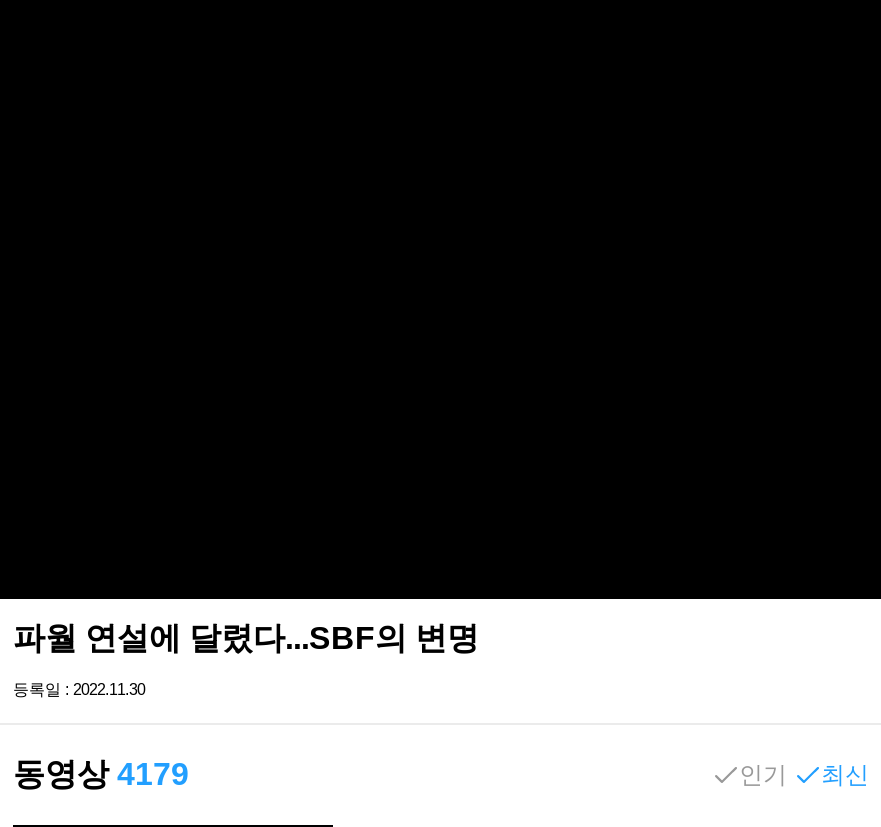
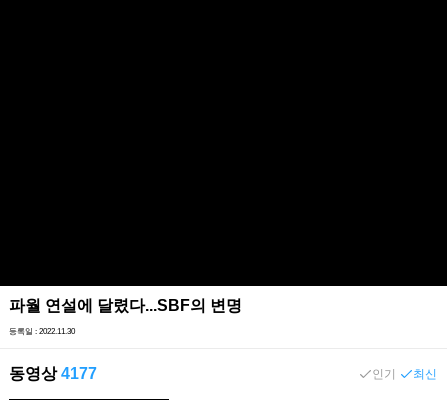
[13,757,189,791] 동영상 4179 -> [9,365,97,382] 동영상 4177

